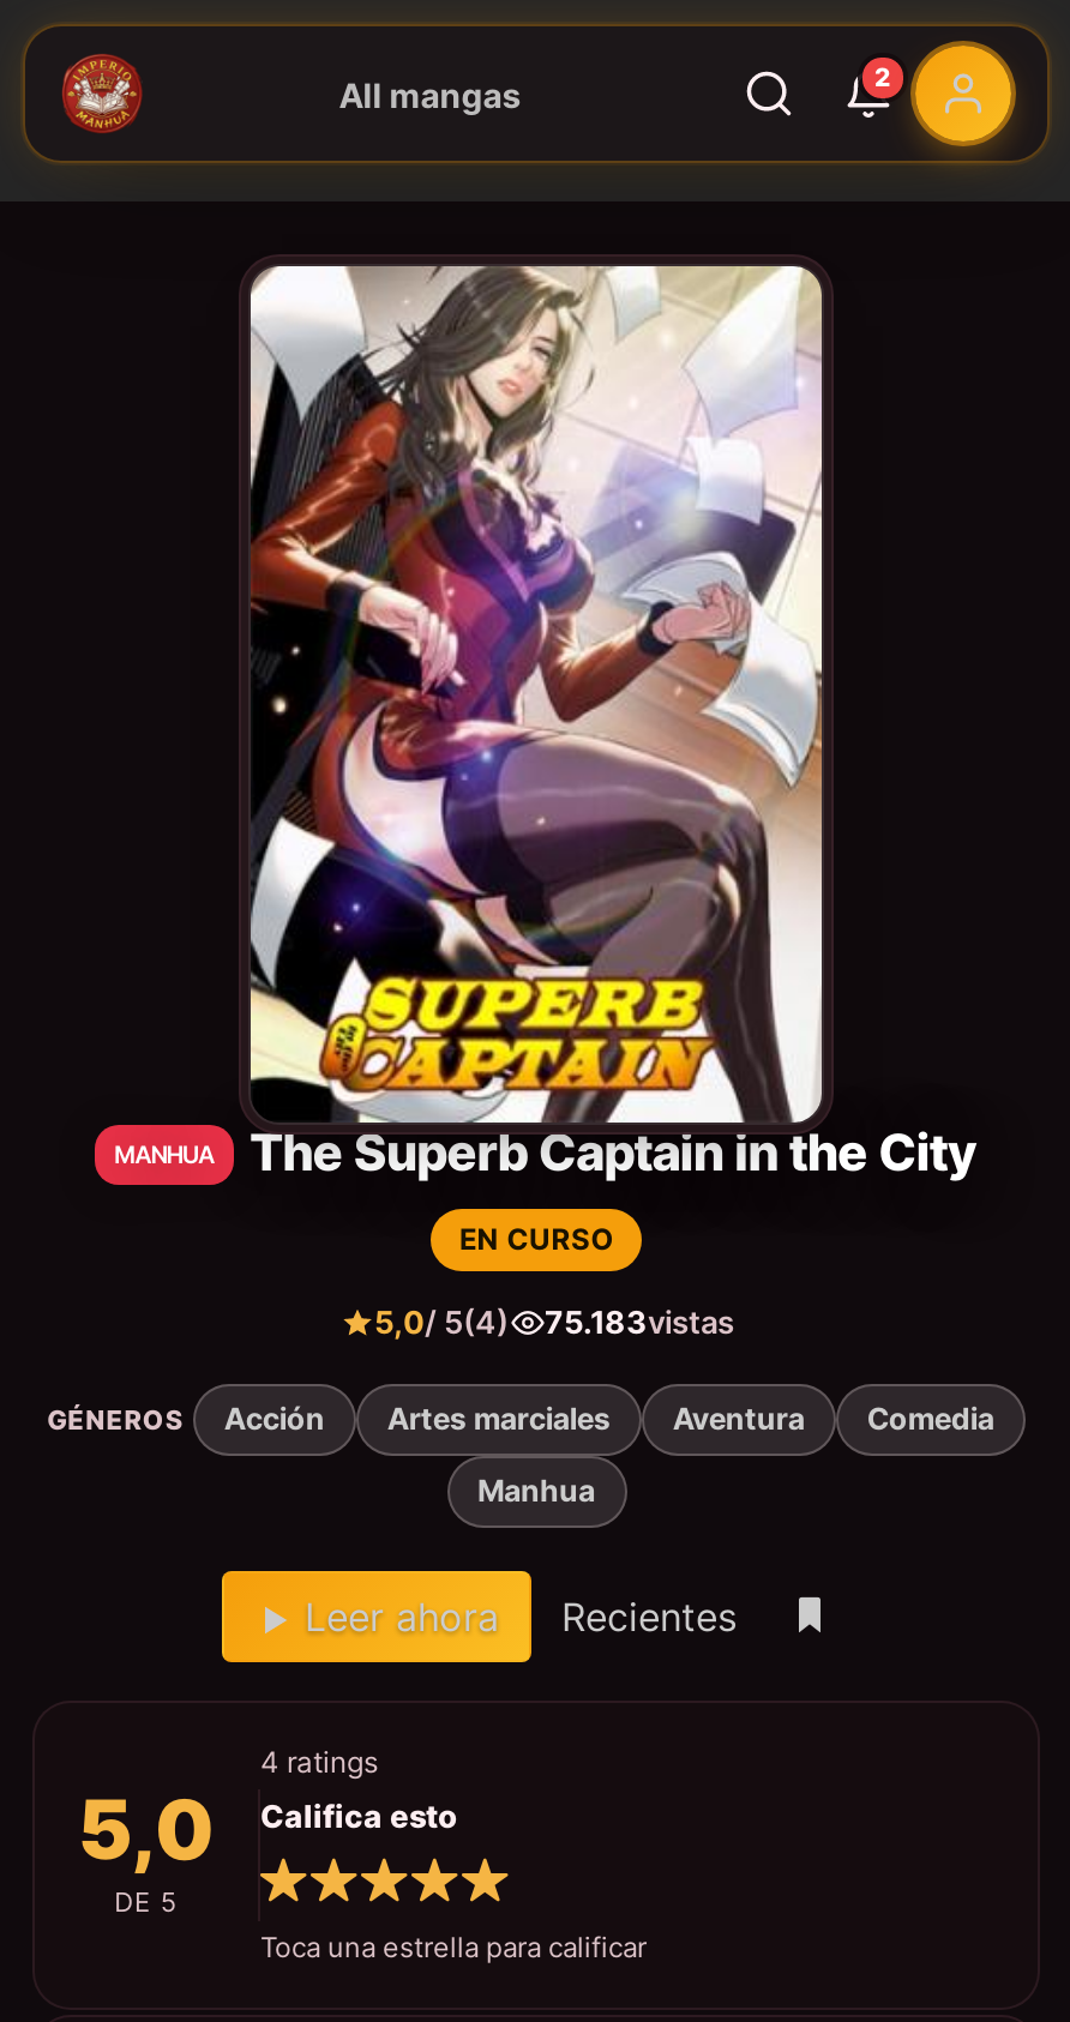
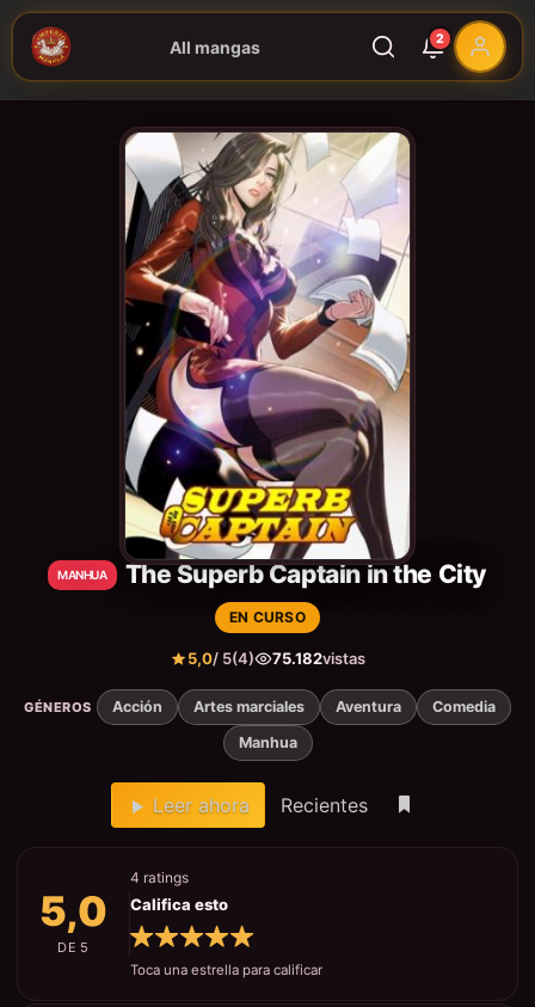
[374,1303,734,1342] 5,0/ 5(4) 75.183vistas -> [187,649,365,668] 5,0/ 5(4) 75.182vistas

